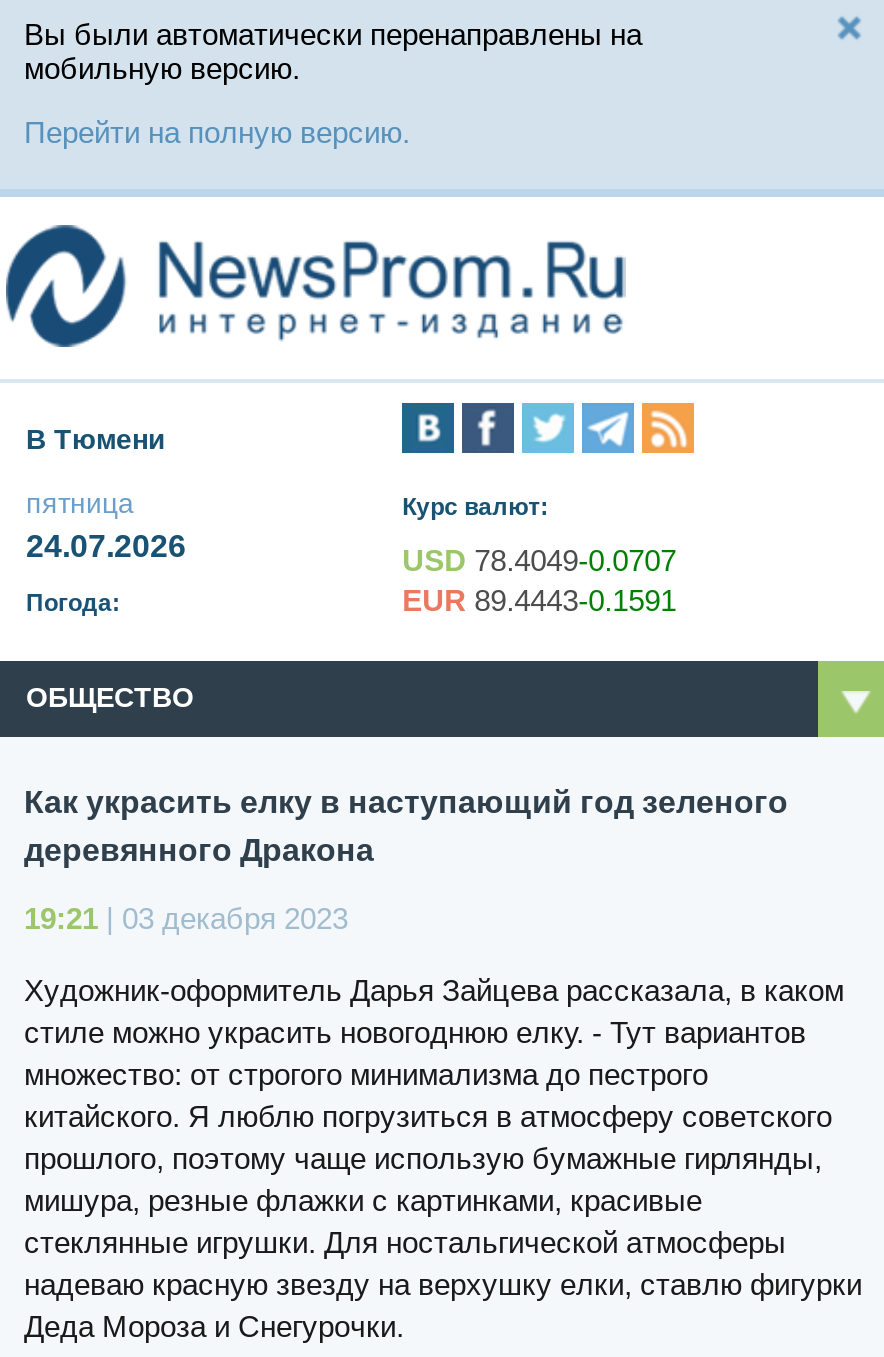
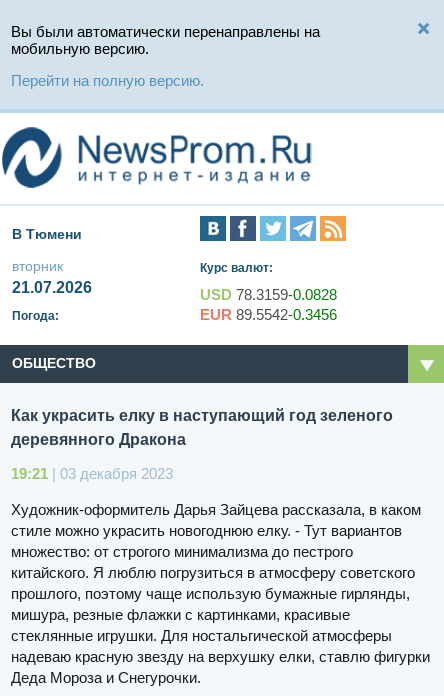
[26,488,186,564] пятница | 24.07.2026 -> [12,258,92,296] вторник | 21.07.2026
[402,544,676,578] USD 78.4049-0.0707 -> [200,286,337,303] USD 78.3159-0.0828
[402,584,676,618] EUR 89.4443-0.1591 -> [200,306,337,323] EUR 89.5542-0.3456

